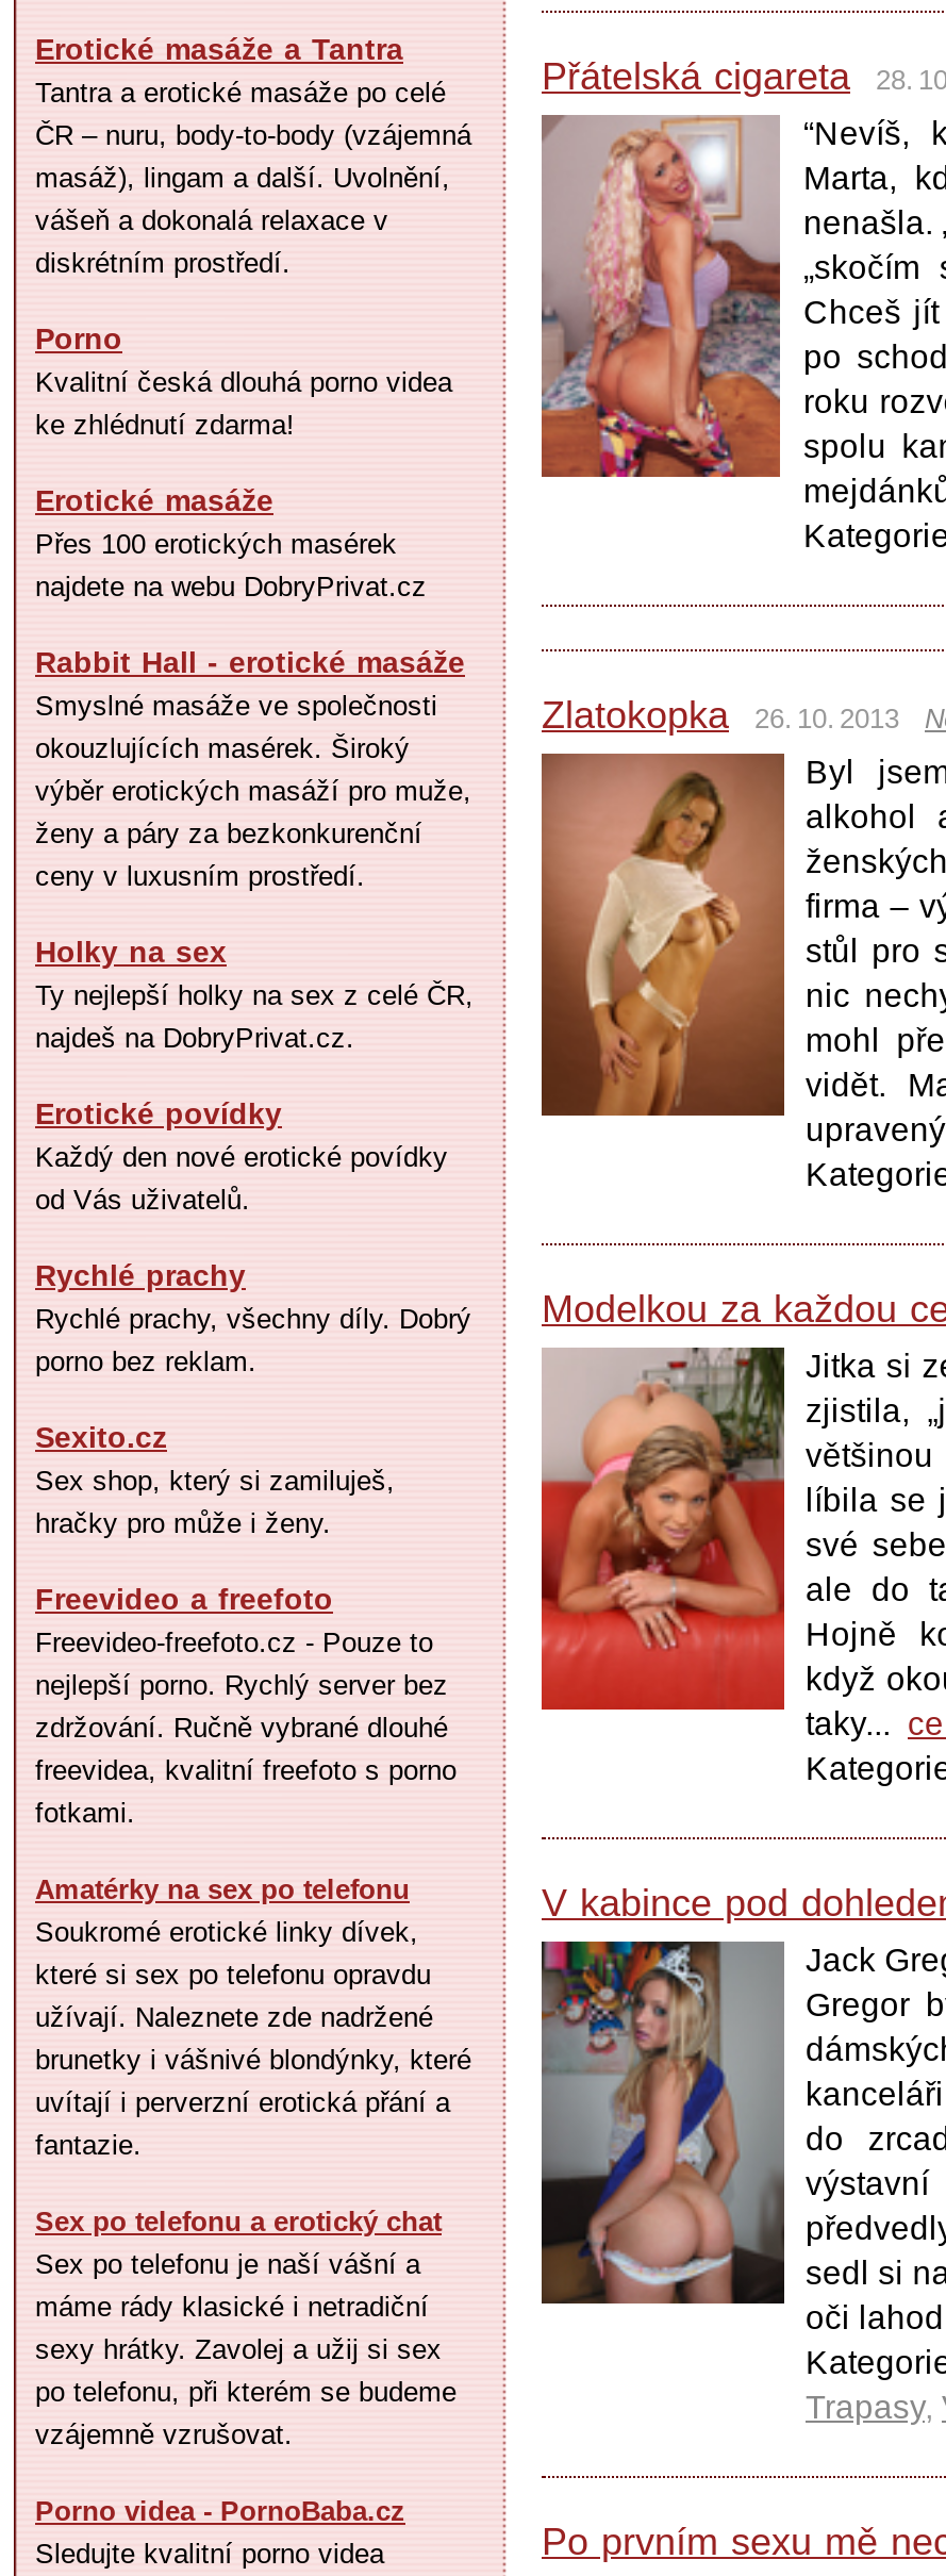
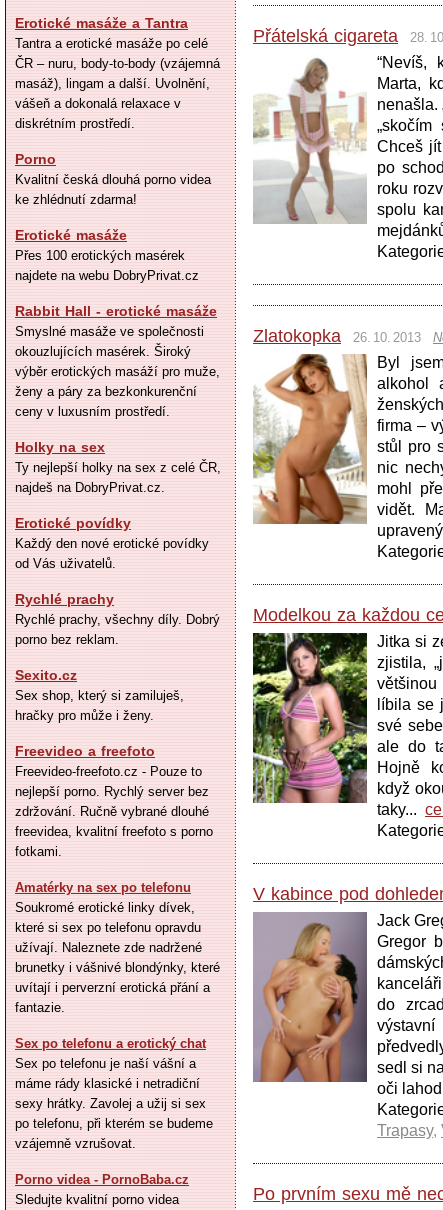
[540,113,782,479] [image] -> [253,54,367,224] [image]
[540,752,786,1118] [image] -> [252,354,367,525] [image]
[540,1345,786,1712] [image] -> [252,632,368,804] [image]
[542,1939,784,2306] [image] -> [253,912,367,1083] [image]

